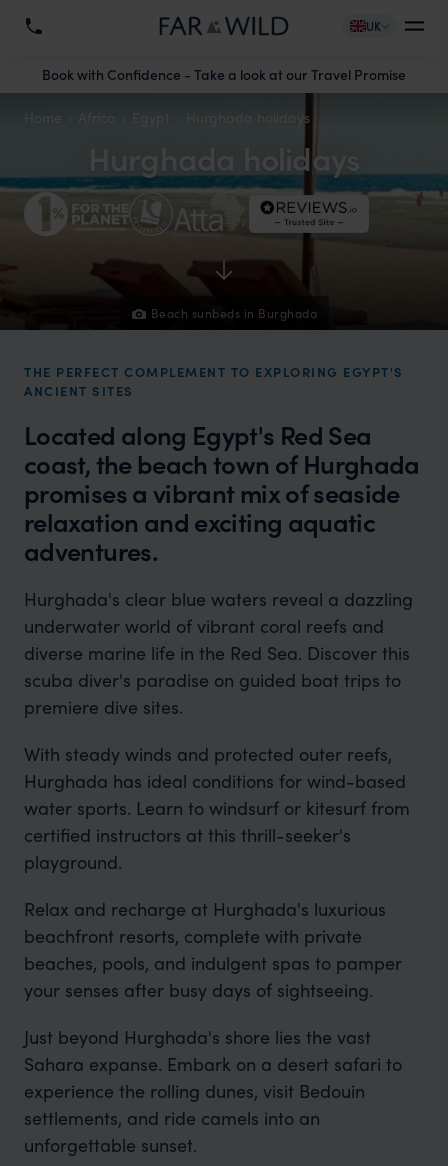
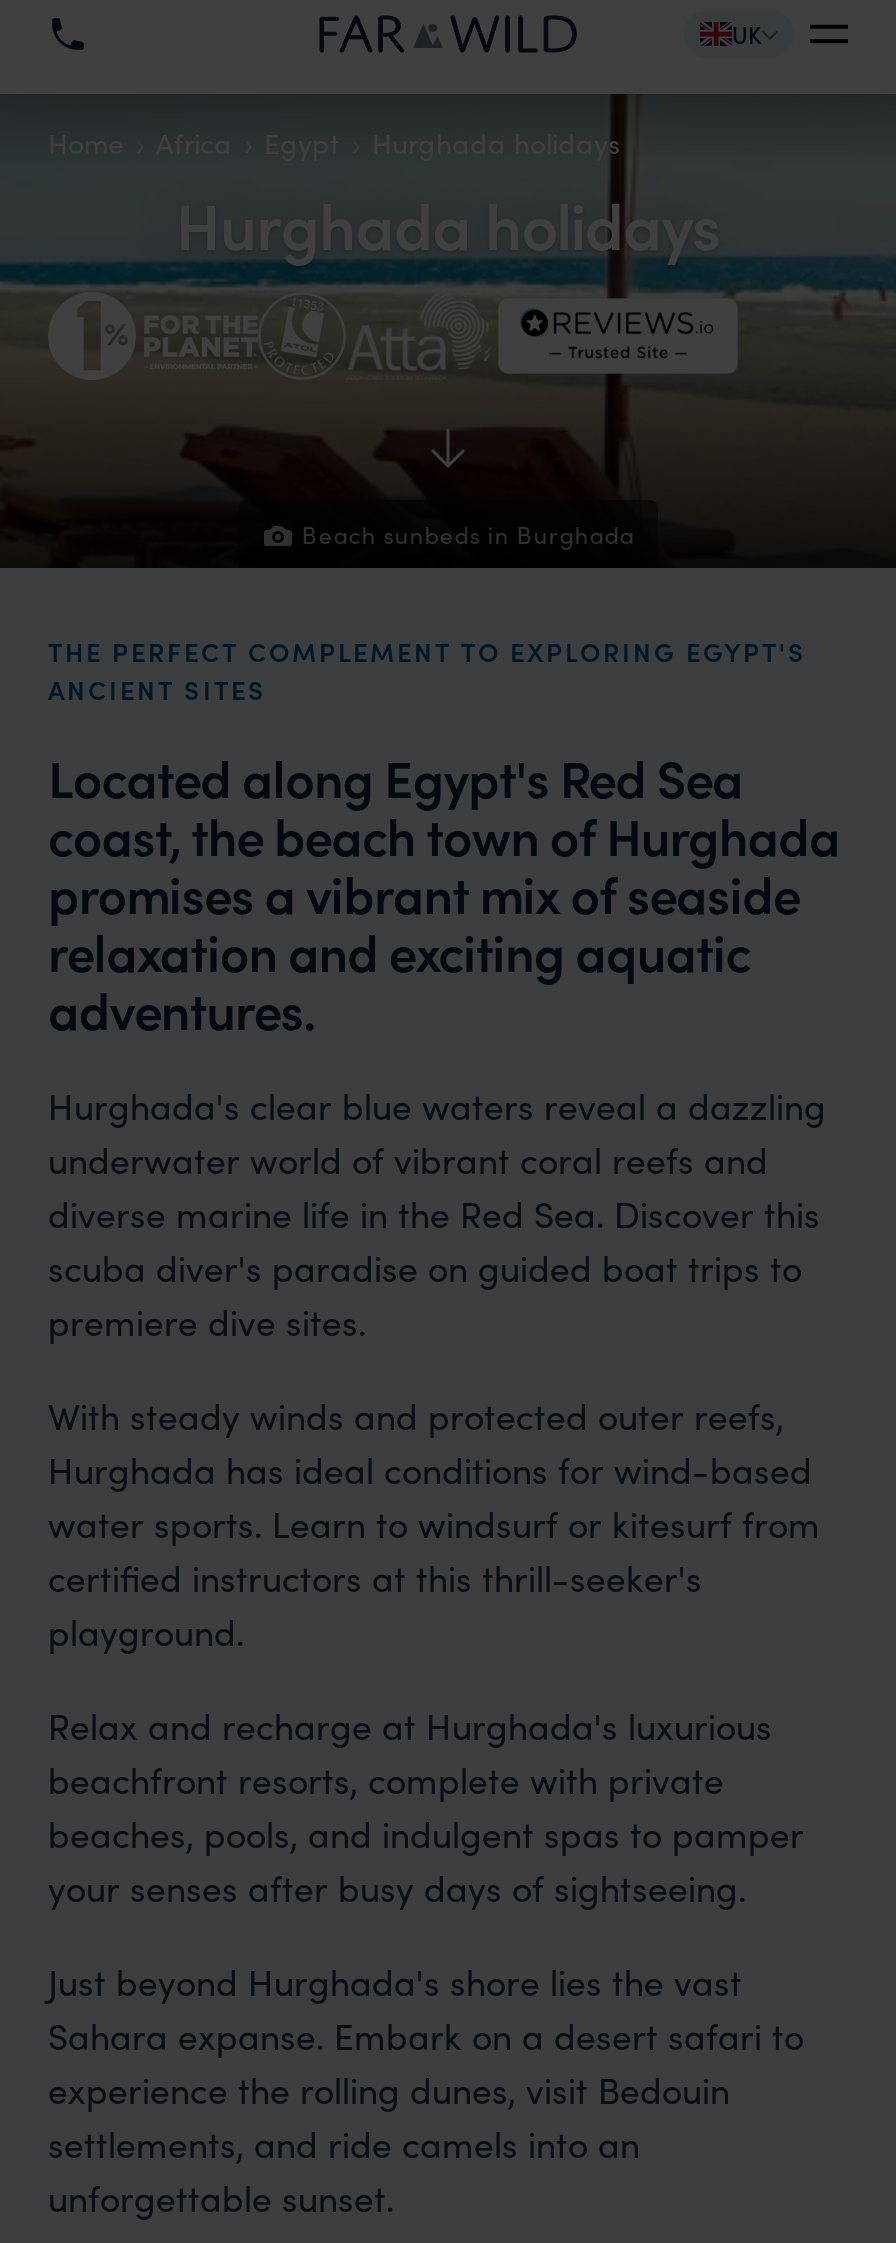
[42,64,406,84] Book with Confidence - Take a look at our Travel Promise -> none

